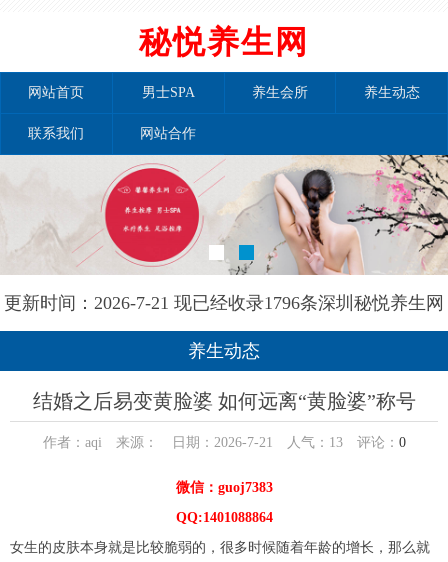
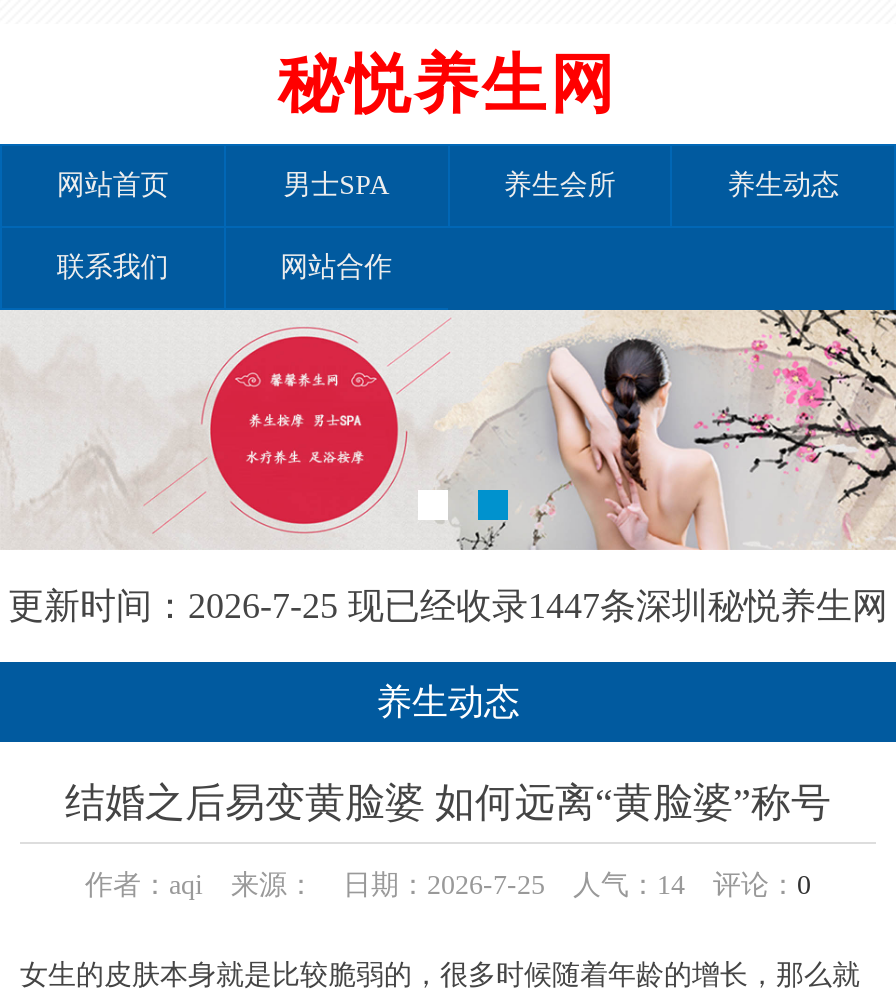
[4,293,444,313] 更新时间：2026-7-21 现已经收录1796条深圳秘悦养生网 -> [8,586,888,626] 更新时间：2026-7-25 现已经收录1447条深圳秘悦养生网
[42,435,405,525] 作者：aqi 来源： 日期：2026-7-21 人气：13评论：0 | 微信：guoj7383 | QQ:1401088864 -> [85,870,811,900] 作者：aqi 来源： 日期：2026-7-25 人气：14评论：0

